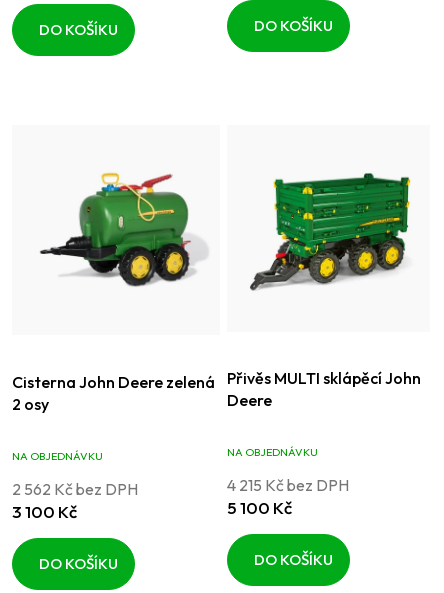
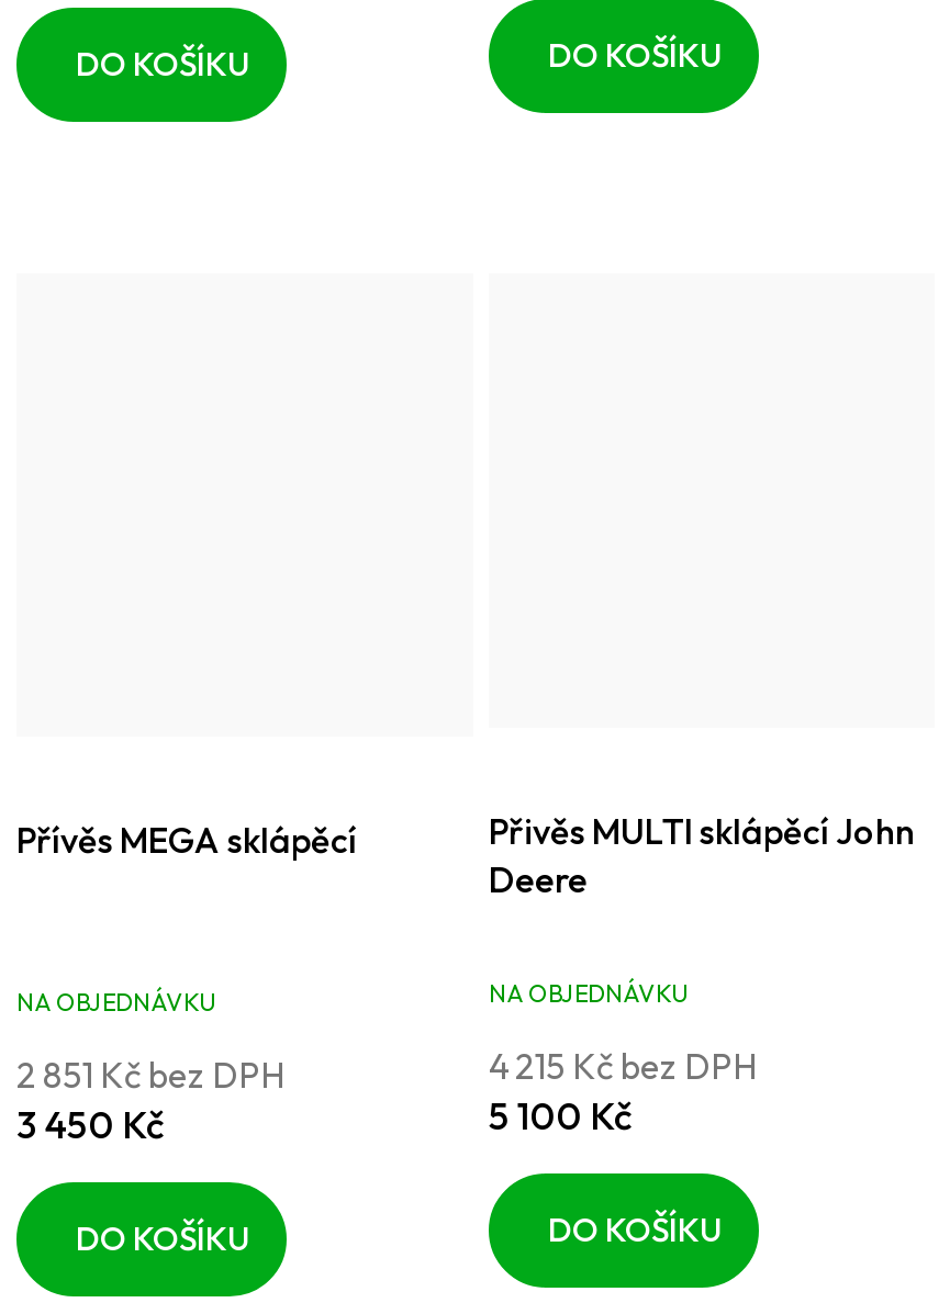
[39,172,206,287] [image] -> none
[249,172,411,291] [image] -> none
[12,372,215,414] Cisterna John Deere zelená | 2 osy -> [16,817,357,861] Přívěs MEGA sklápěcí
[12,479,138,499] 2 562 Kč bez DPH -> [16,1052,284,1096] 2 851 Kč bez DPH
[12,501,77,522] 3 100 Kč -> [16,1100,164,1146] 3 450 Kč

